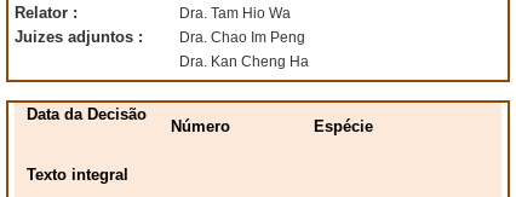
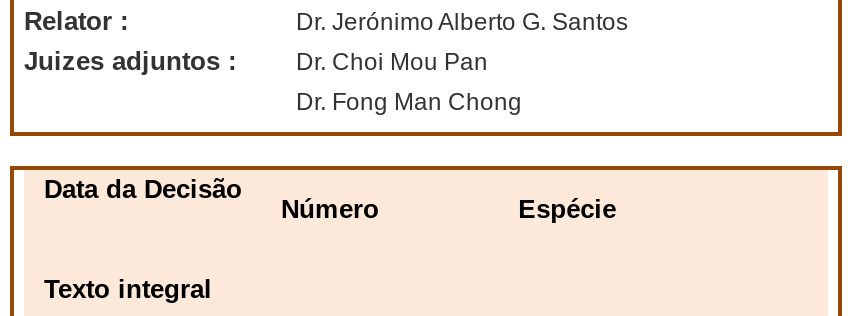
[179,5,291,22] Dra. Tam Hio Wa -> [296,9,628,37] Dr. Jerónimo Alberto G. Santos
[179,29,309,71] Dra. Chao Im Peng | Dra. Kan Cheng Ha -> [296,49,522,117] Dr. Choi Mou Pan | Dr. Fong Man Chong

